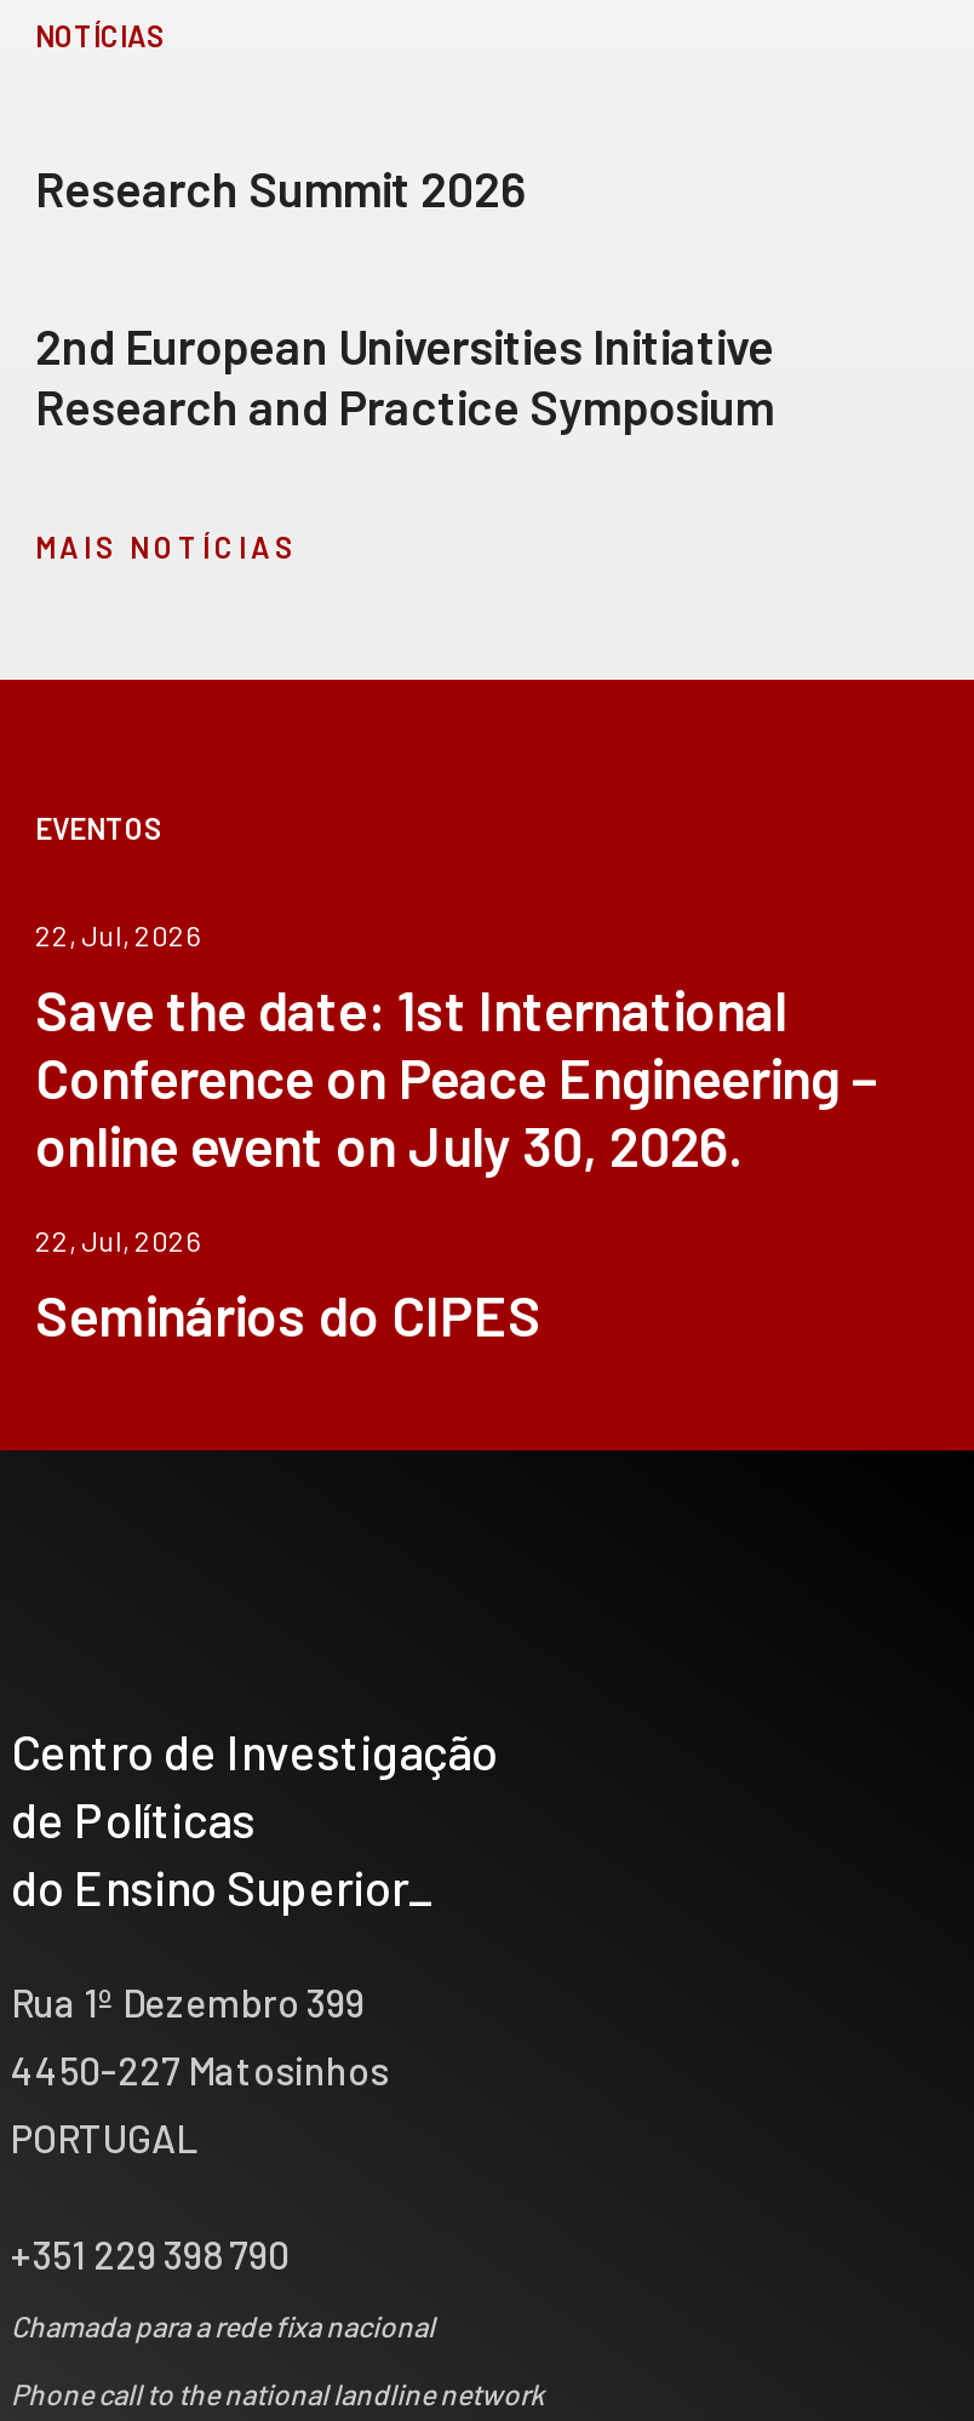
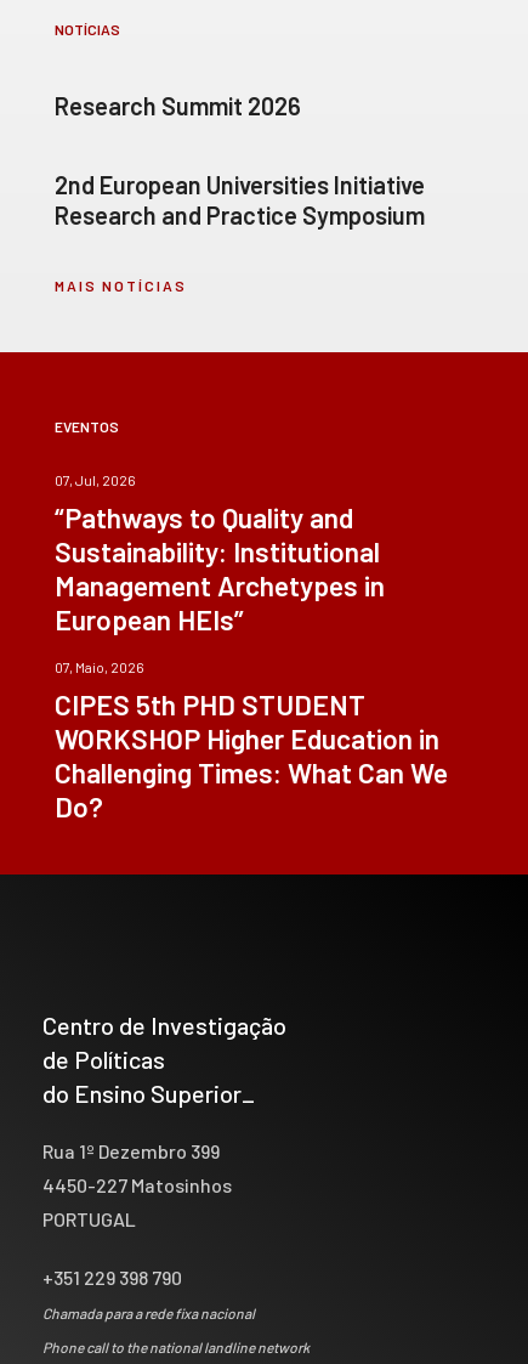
[35,917,878,1179] 22, Jul, 2026 | Save the date: 1st International | Conference on Peace Engineering – | online event on July 30, 2026. -> [55,471,385,636] 07, Jul, 2026 | “Pathways to Quality and | Sustainability: Institutional | Management Archetypes in | European HEIs”
[35,1223,542,1349] 22, Jul, 2026 | Seminários do CIPES -> [55,658,448,824] 07, Maio, 2026 | CIPES 5th PHD STUDENT | WORKSHOP Higher Education in | Challenging Times: What Can We | Do?

